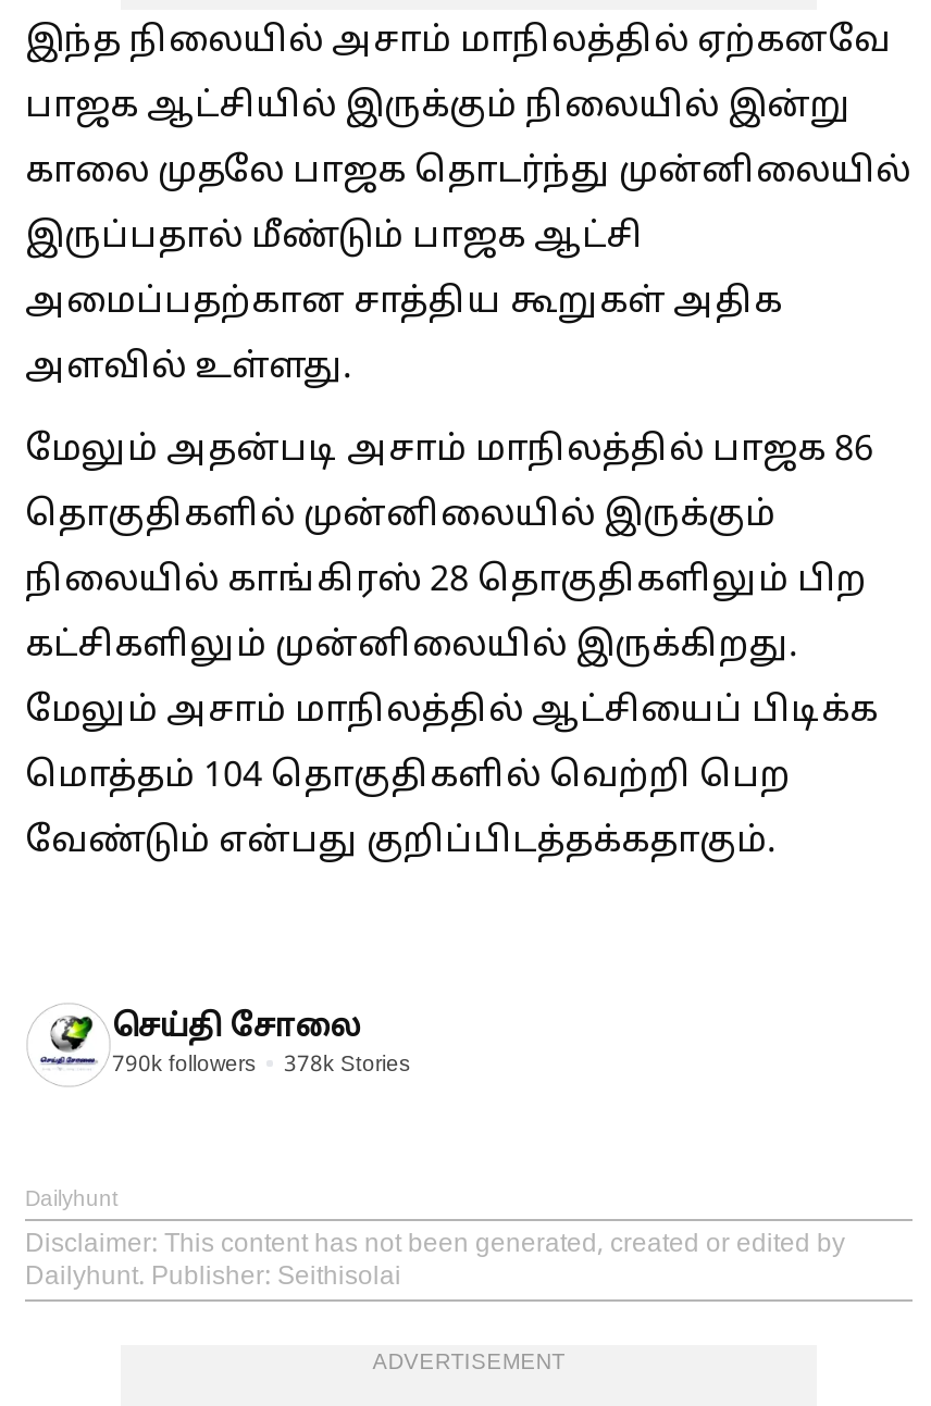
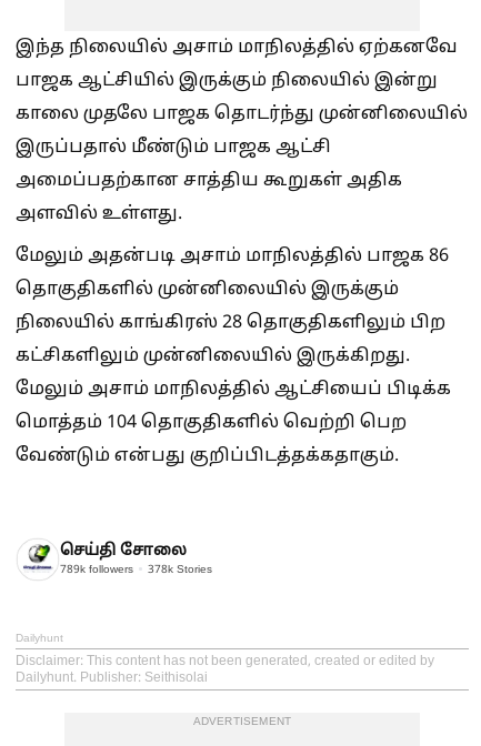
[112,1050,410,1079] 790k followers 378k Stories -> [60,562,212,577] 789k followers 378k Stories

